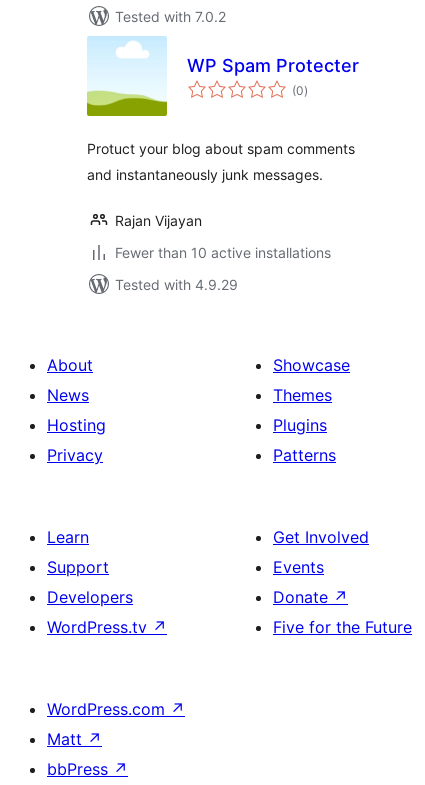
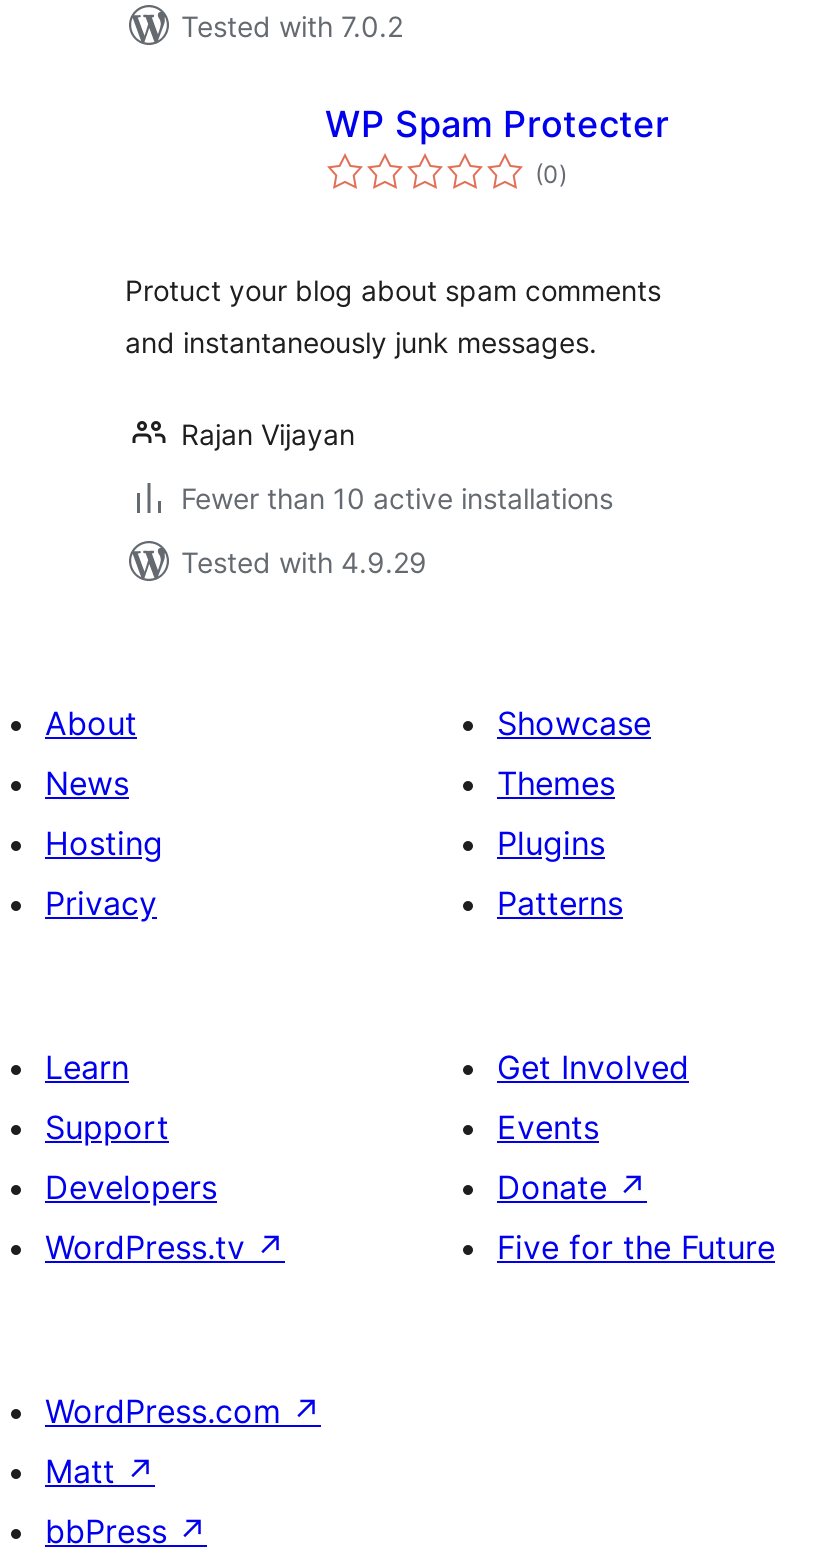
[86,35,168,117] [image] -> none

